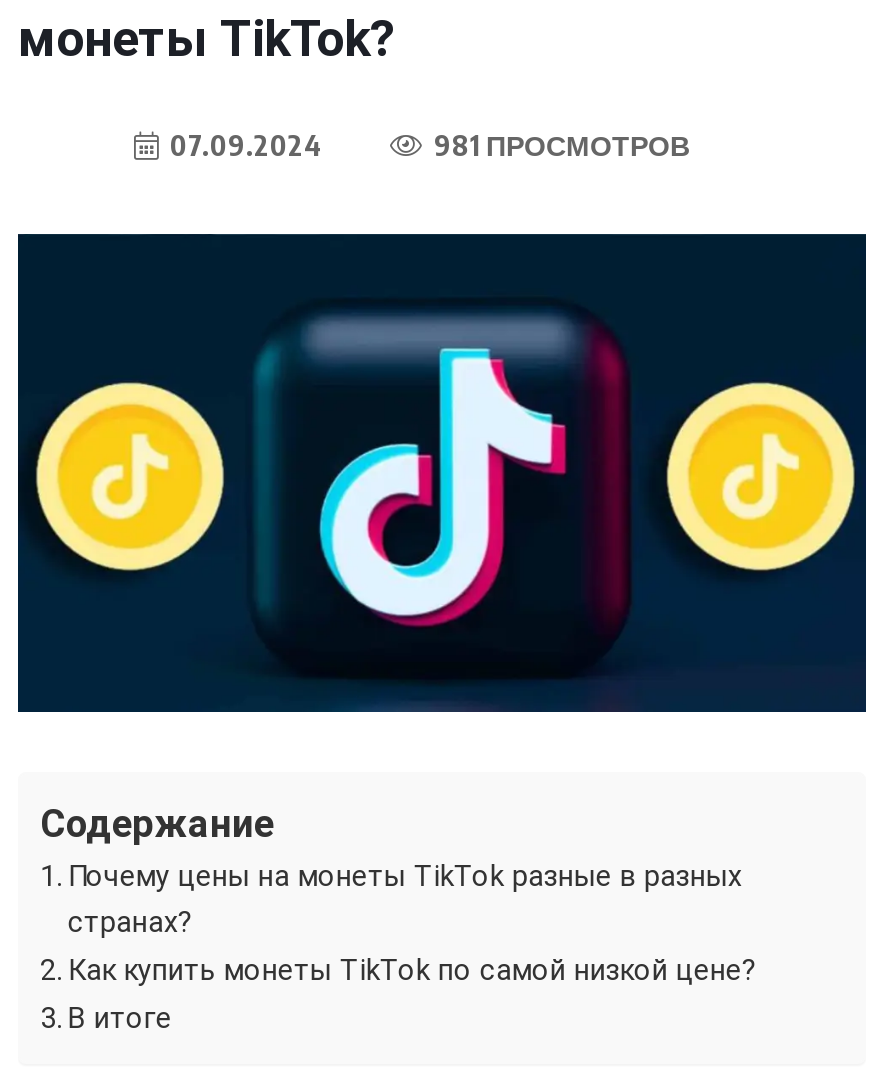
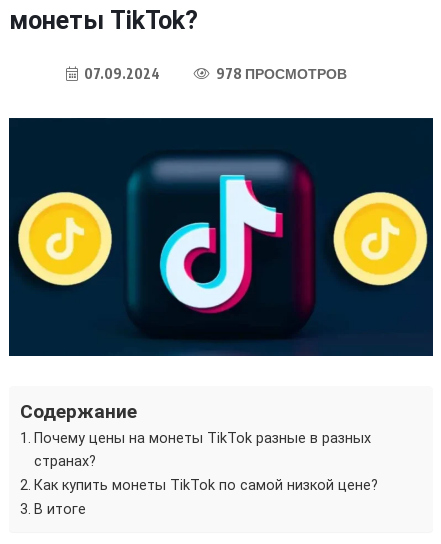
[428,128,690,162] 981 ПРОСМОТРОВ -> [212,65,346,82] 978 ПРОСМОТРОВ

